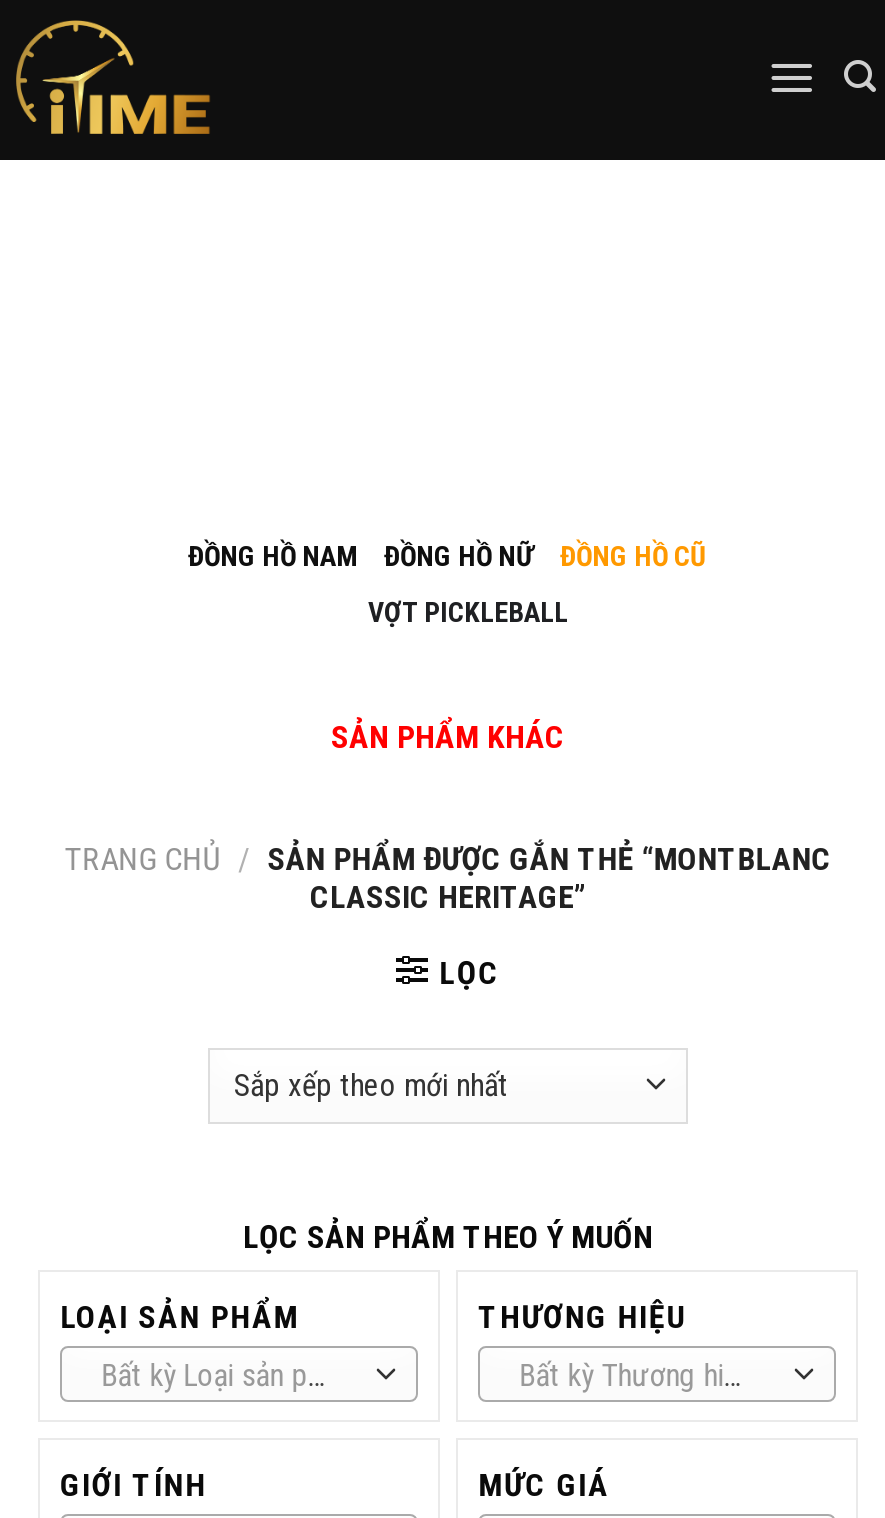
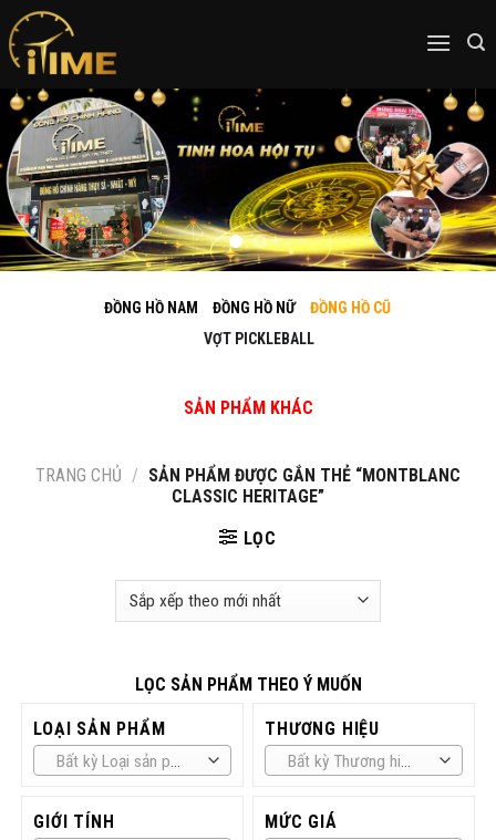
none -> [3,87,493,272] [image]

